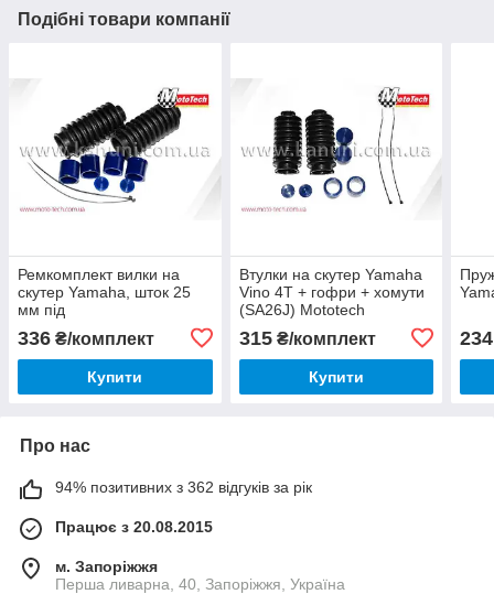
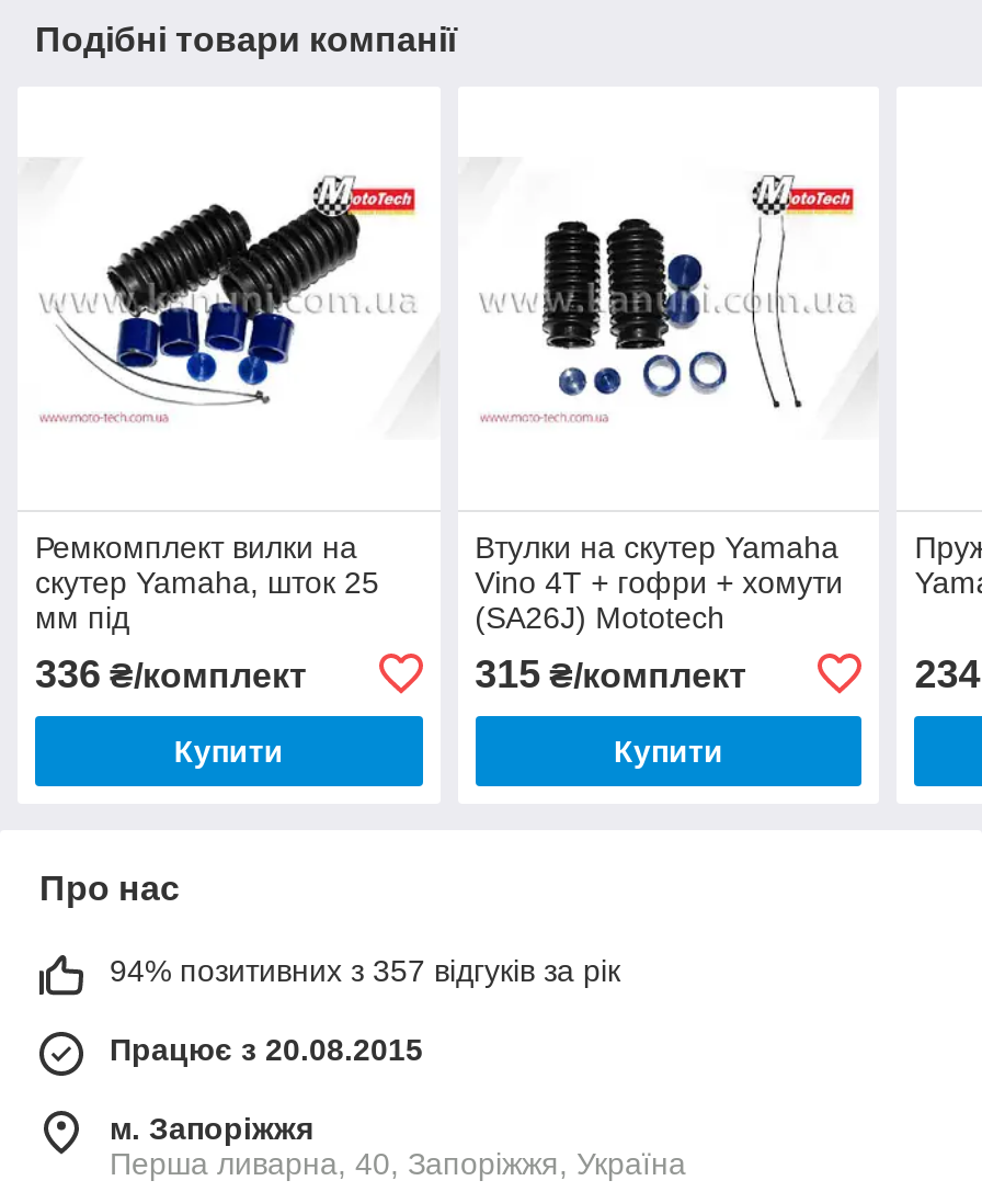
[55,478,312,496] 94% позитивних з 362 відгуків за рік -> [110,953,620,988] 94% позитивних з 357 відгуків за рік

